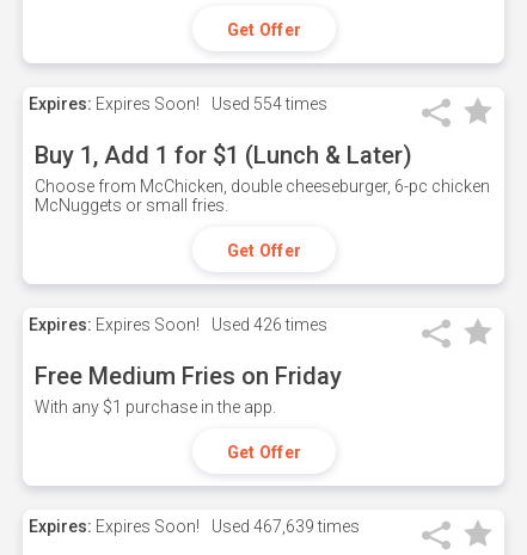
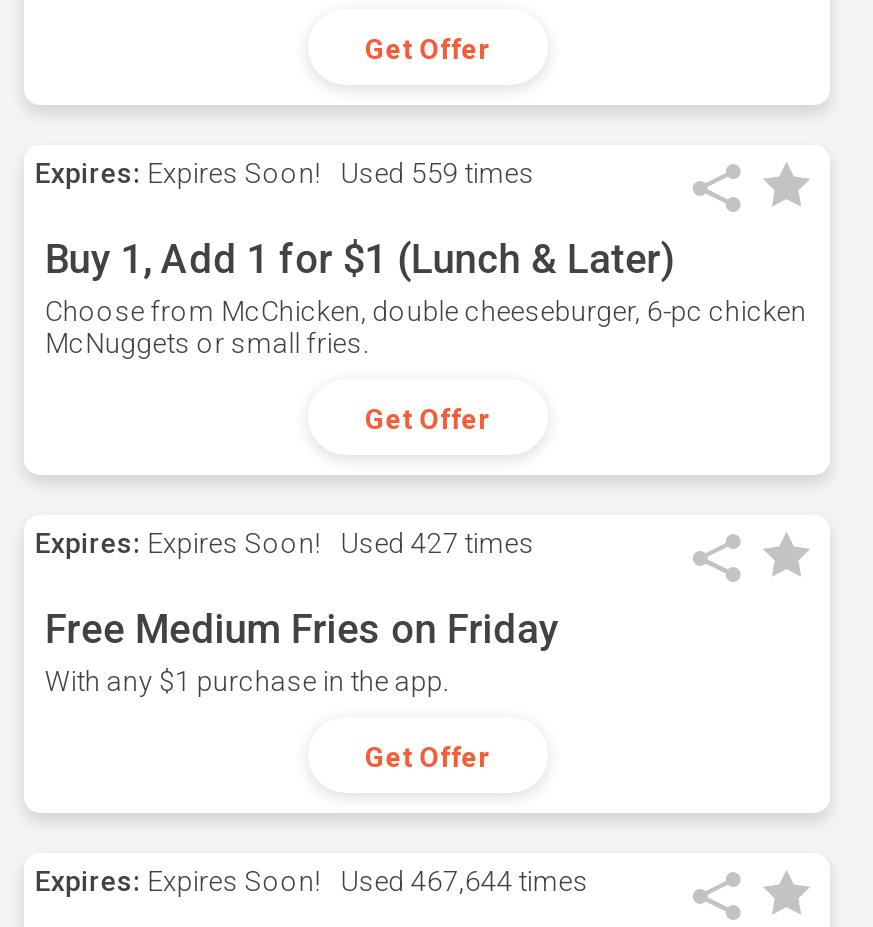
[29,94,328,113] Expires: Expires Soon! Used 554 times -> [35,157,535,189] Expires: Expires Soon! Used 559 times
[29,315,328,334] Expires: Expires Soon! Used 426 times -> [35,527,535,559] Expires: Expires Soon! Used 427 times
[29,517,360,536] Expires: Expires Soon! Used 467,639 times -> [35,865,589,897] Expires: Expires Soon! Used 467,644 times

